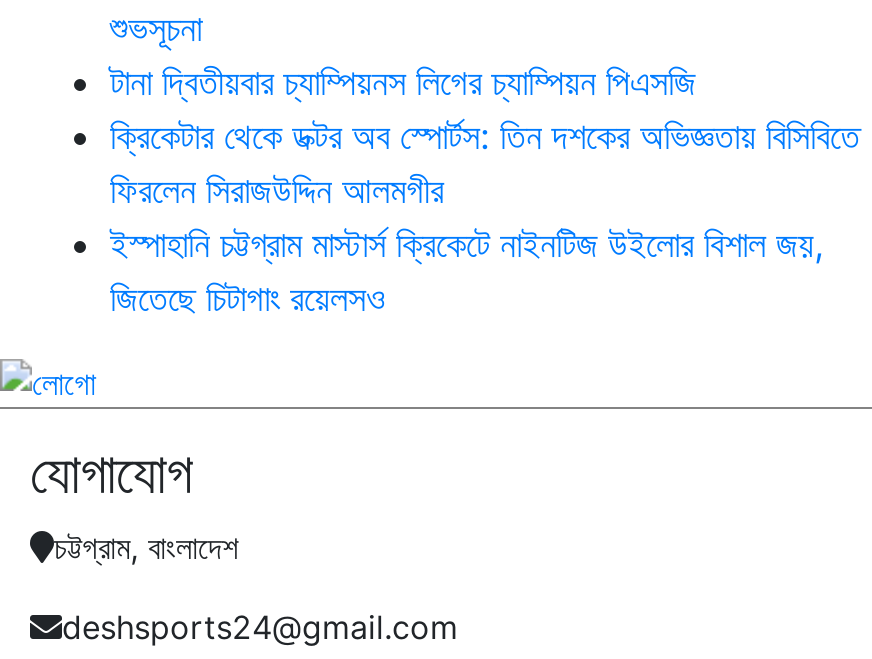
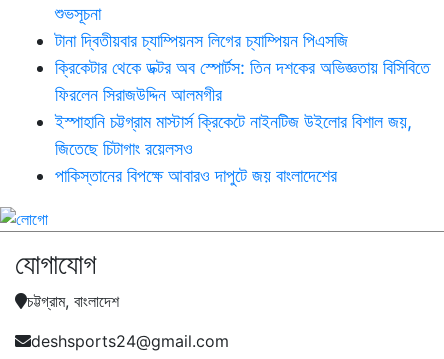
none -> [55,165,337,186] পাকিস্তানের বিপক্ষে আবারও দাপুটে জয় বাংলাদেশের

